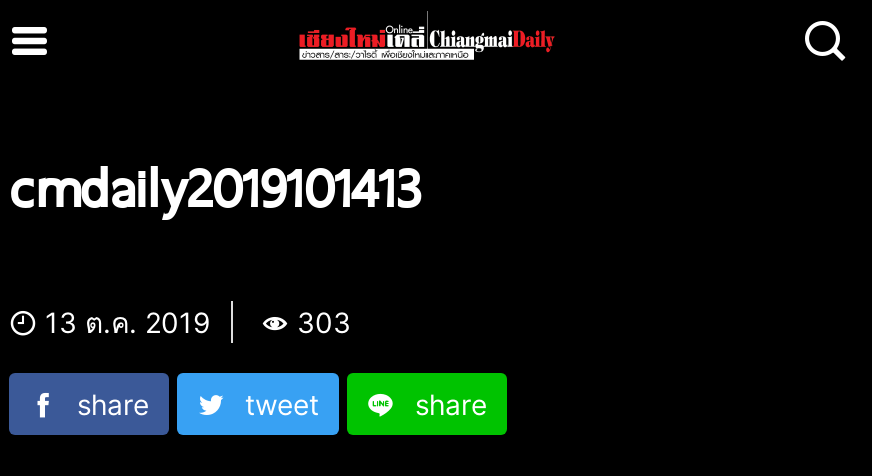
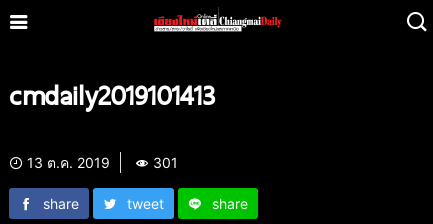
[289,305,351,339] 303 -> [149,154,178,171] 301

